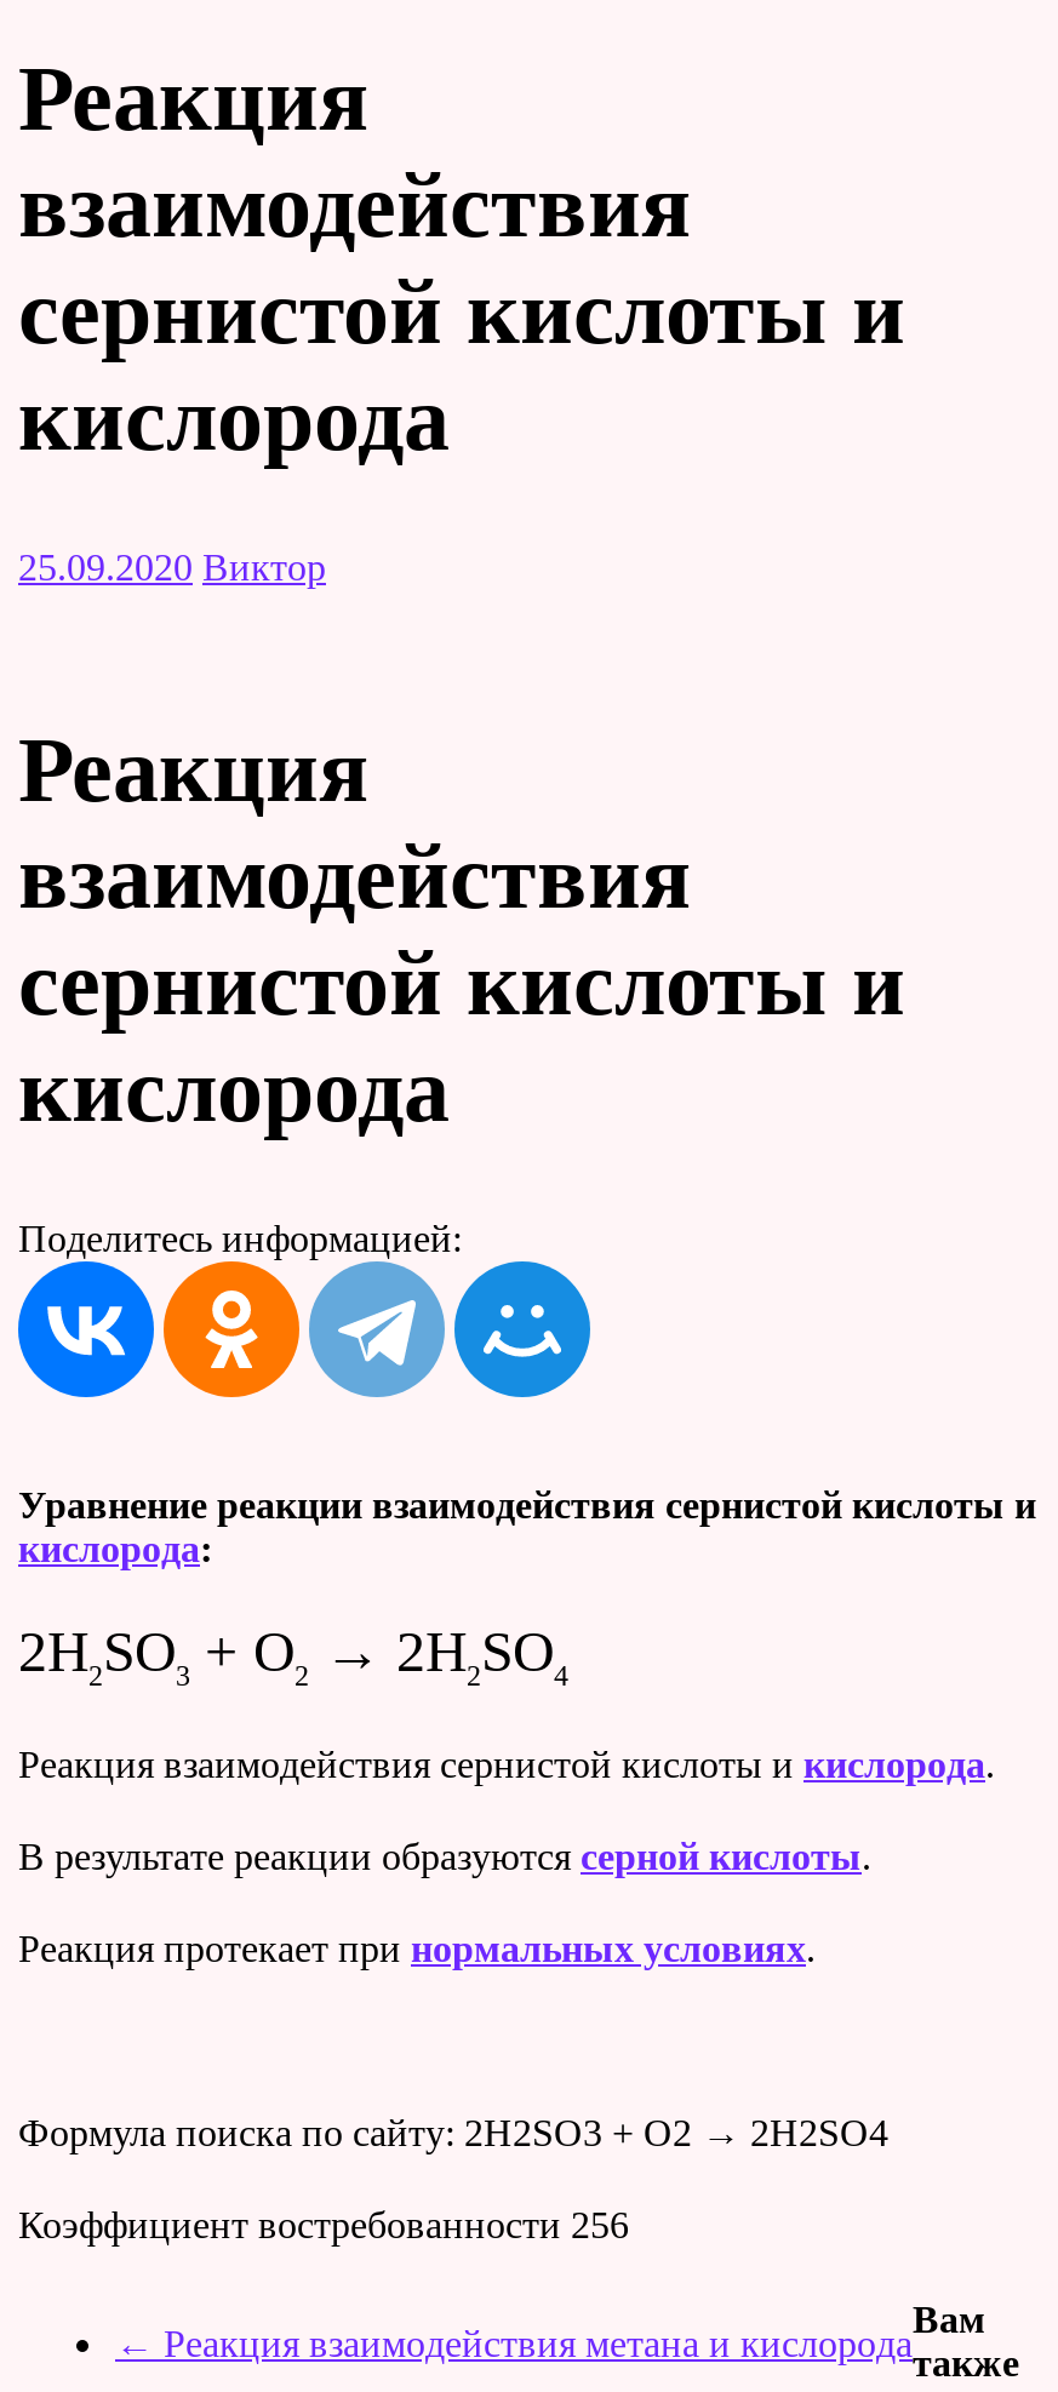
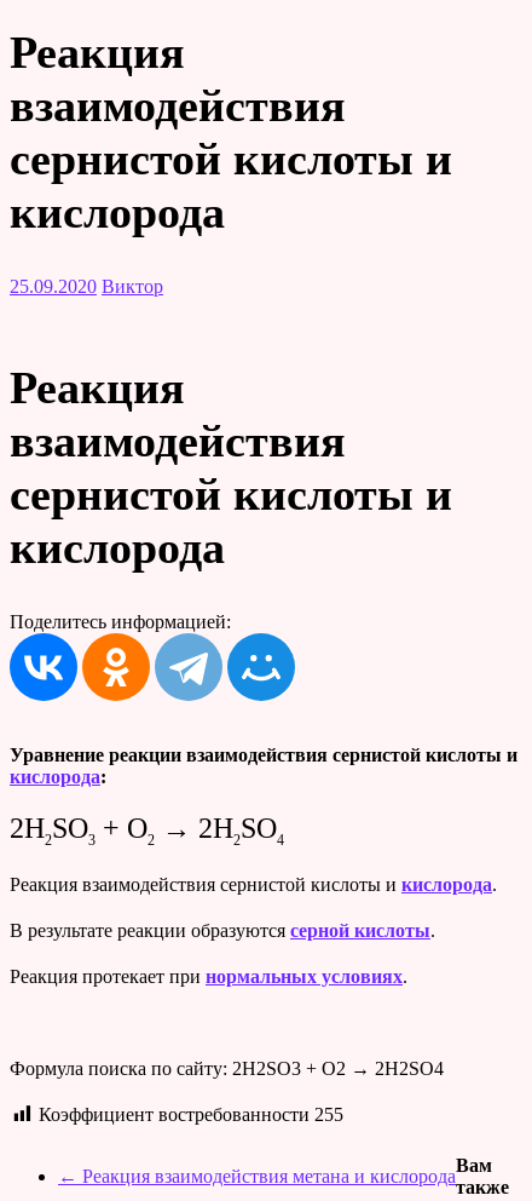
[18,2204,629,2245] Коэффициент востребованности 256 -> [39,1104,343,1125] Коэффициент востребованности 255

